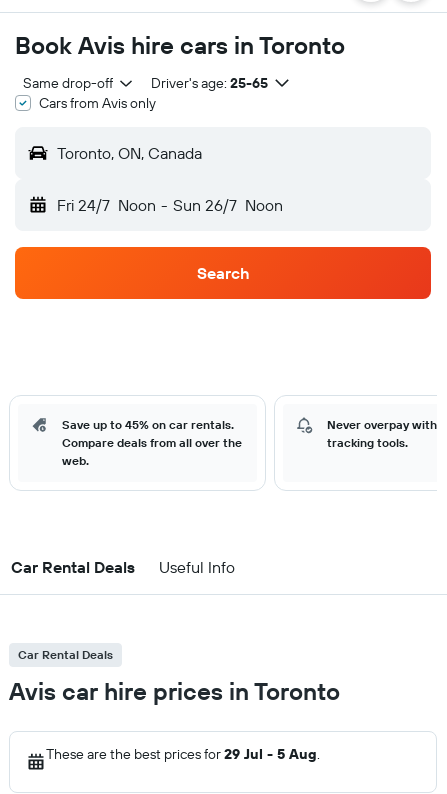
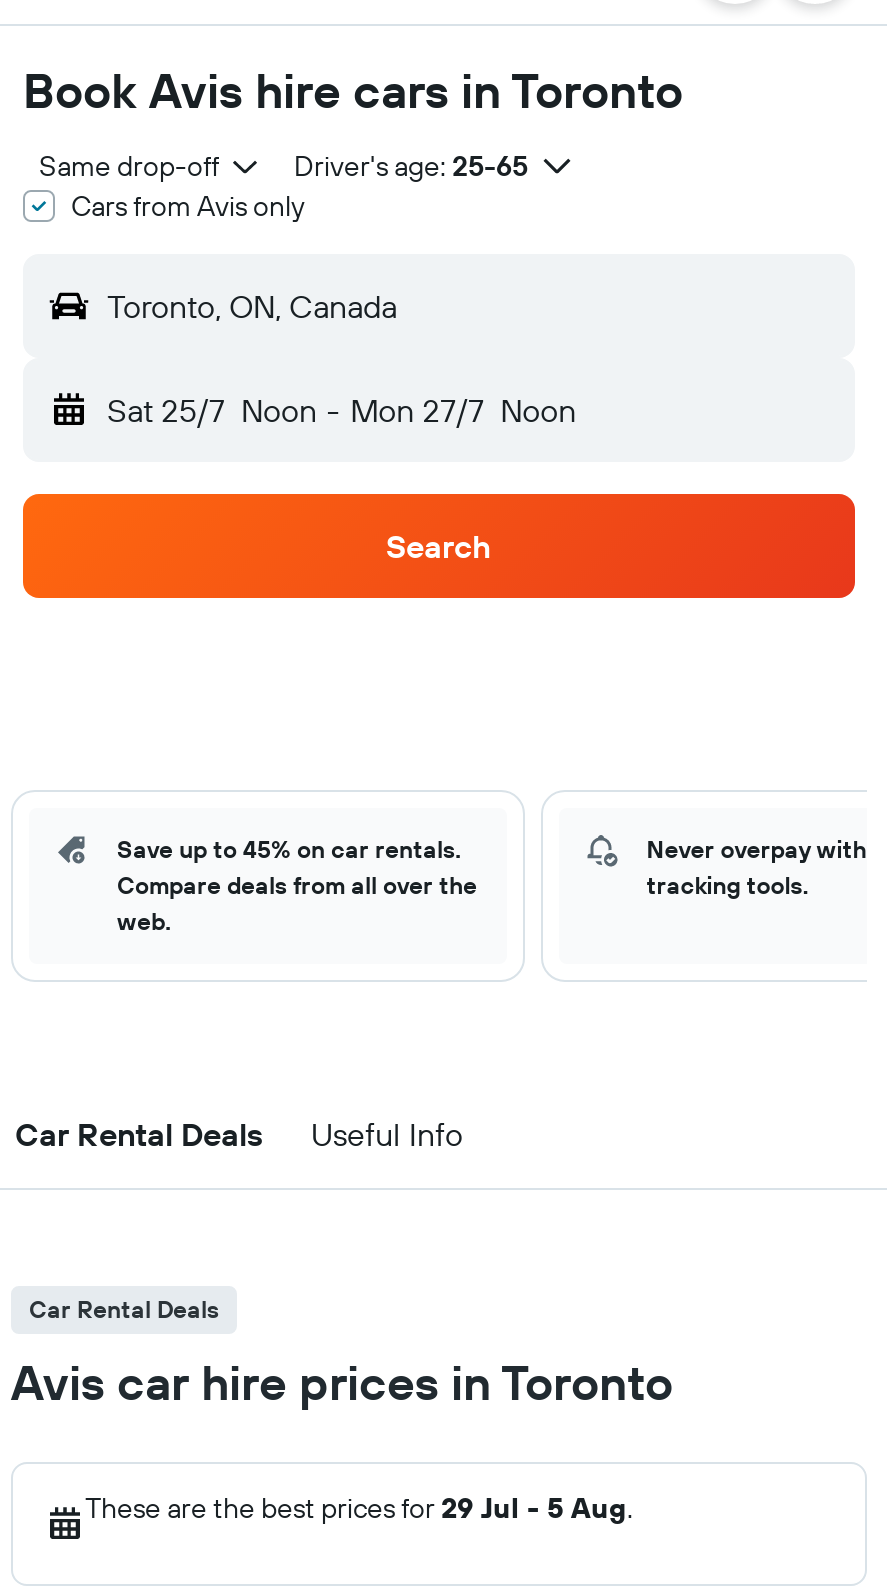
[57,195,283,215] Fri 24/7 Noon - Sun 26/7 Noon -> [107,390,576,430] Sat 25/7 Noon - Mon 27/7 Noon

